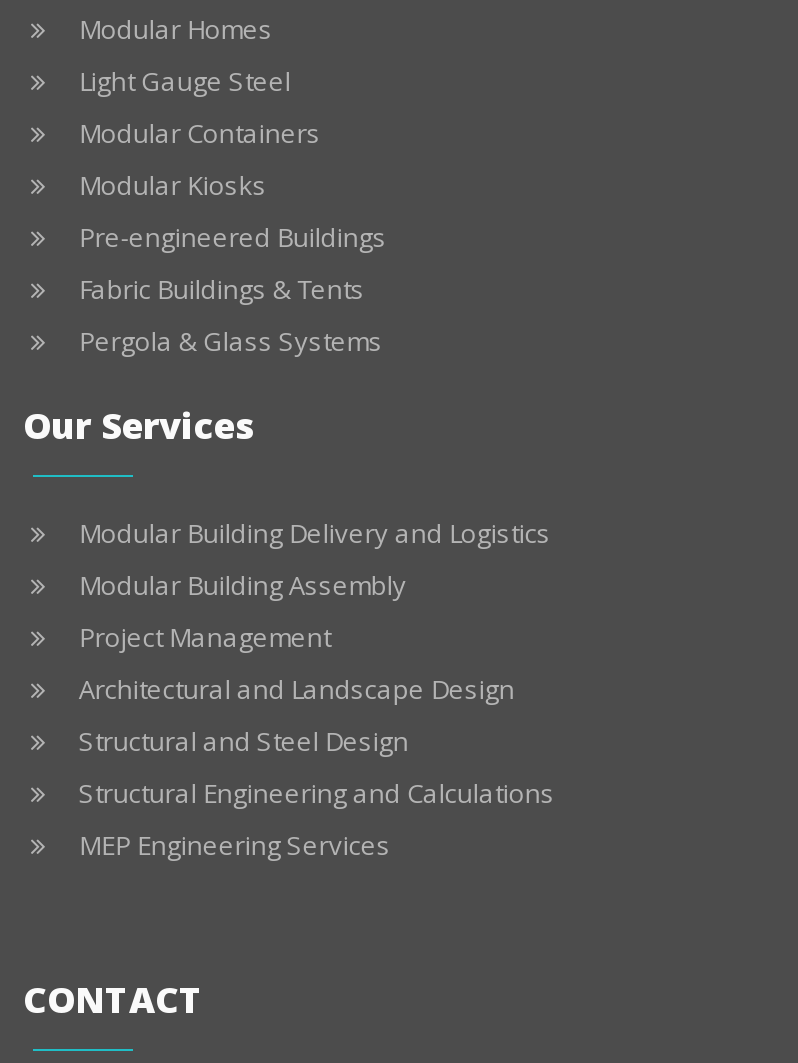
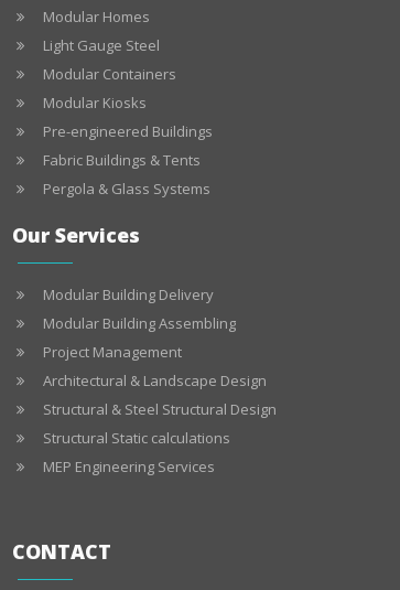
[79,515,551,603] Modular Building Delivery and Logistics | Modular Building Assembly -> [43,284,236,333] Modular Building Delivery | Modular Building Assembling
[79,671,555,811] Architectural and Landscape Design | Structural and Steel Design | Structural Engineering and Calculations -> [43,370,276,448] Architectural & Landscape Design | Structural & Steel Structural Design | Structural Static calculations

